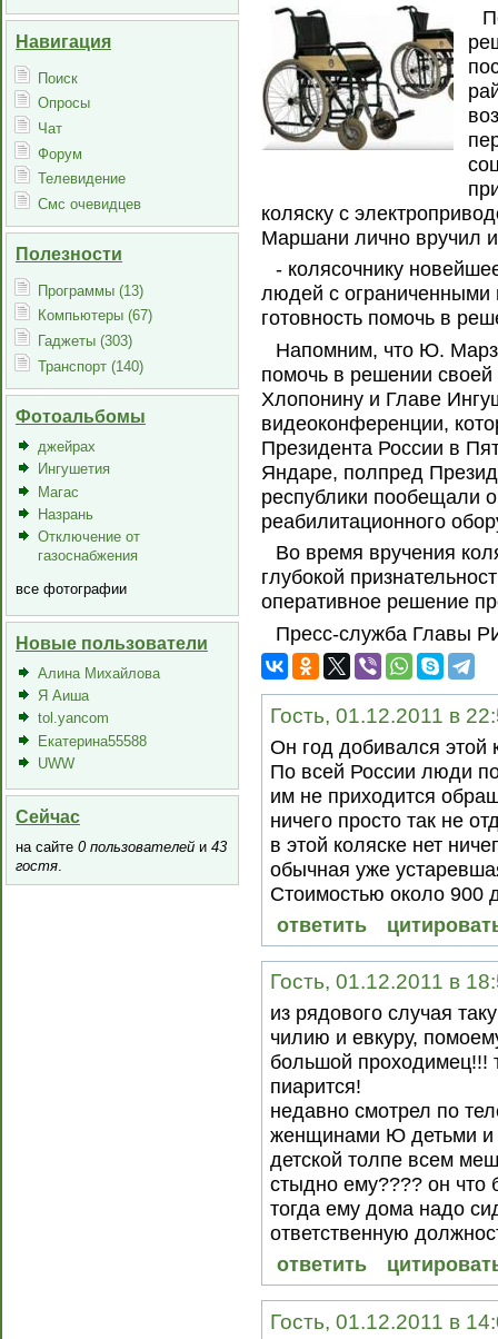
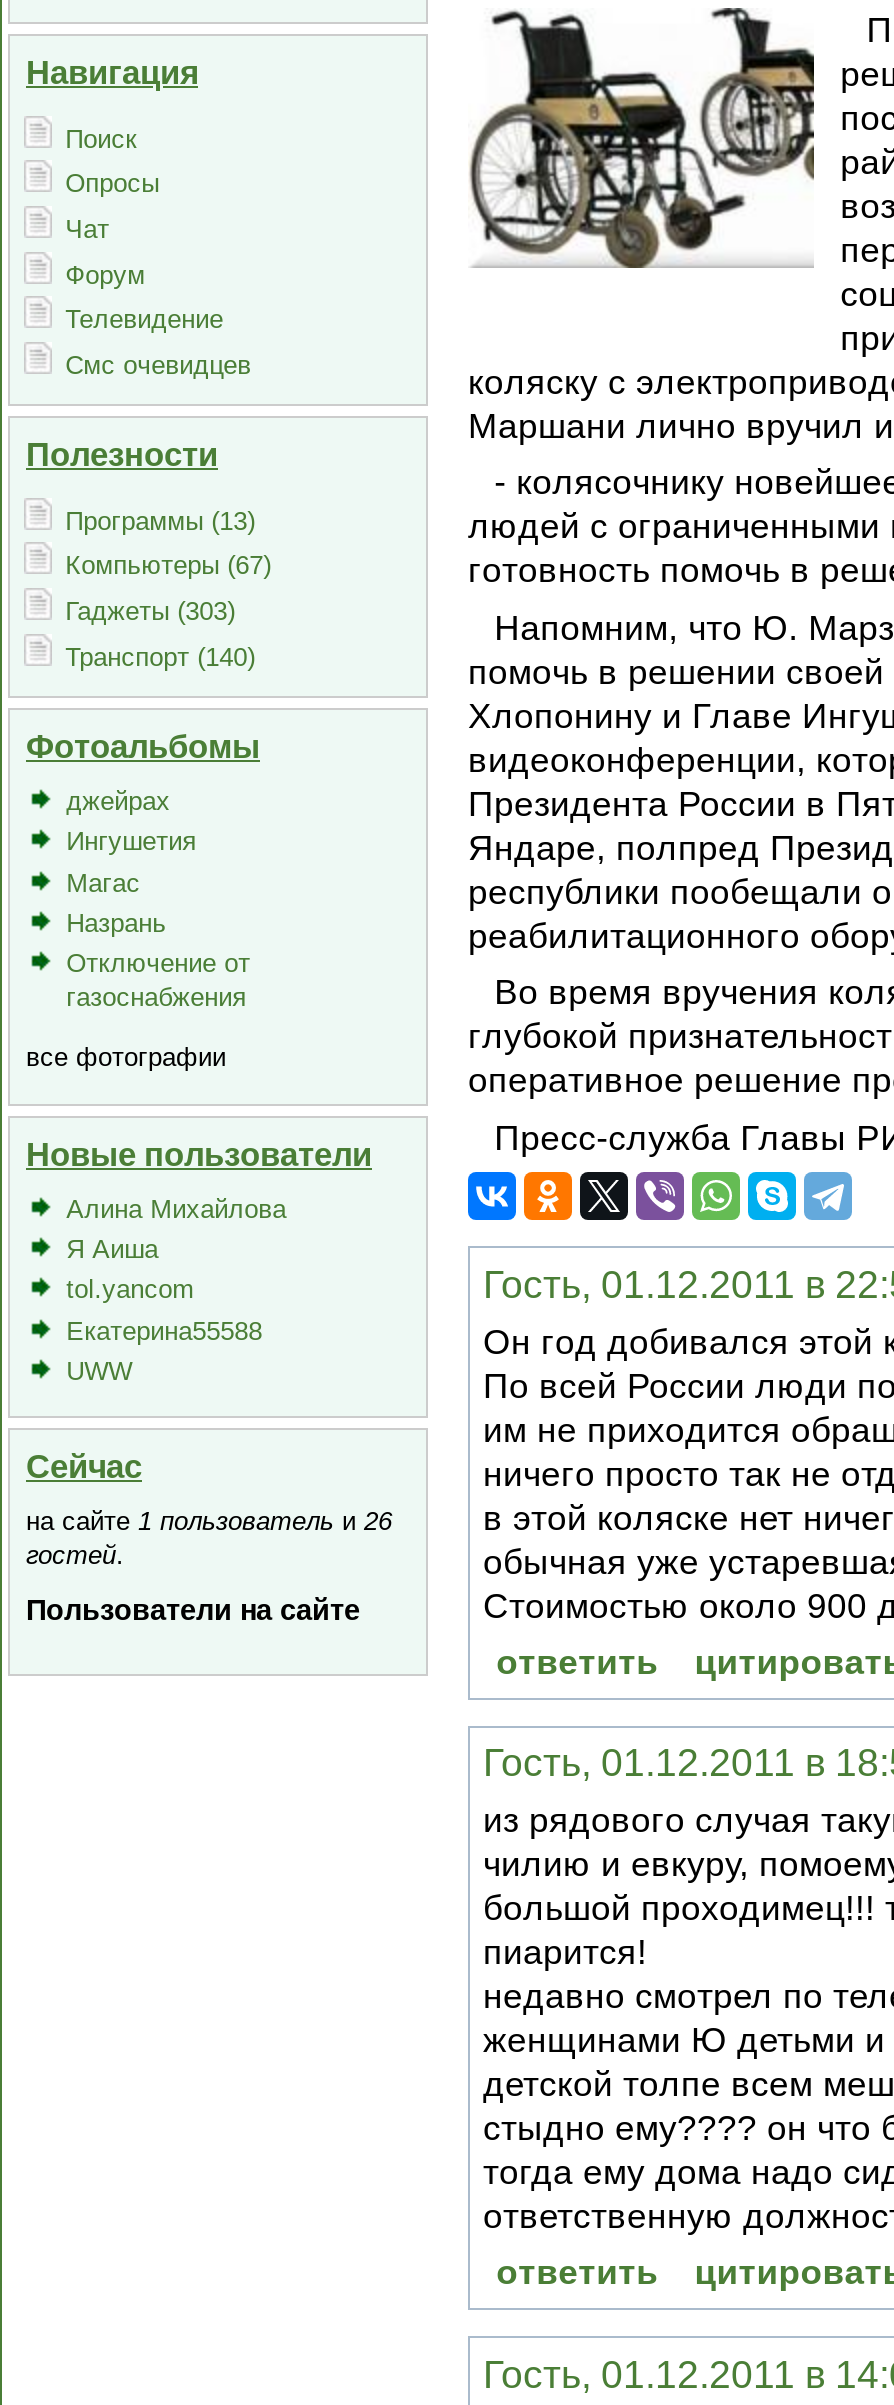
[16,839,227,875] на сайте 0 пользователей и 43 | гостя. -> [26,1507,392,1627] на сайте 1 пользователь и 26 | гостей. | Пользователи на сайте

